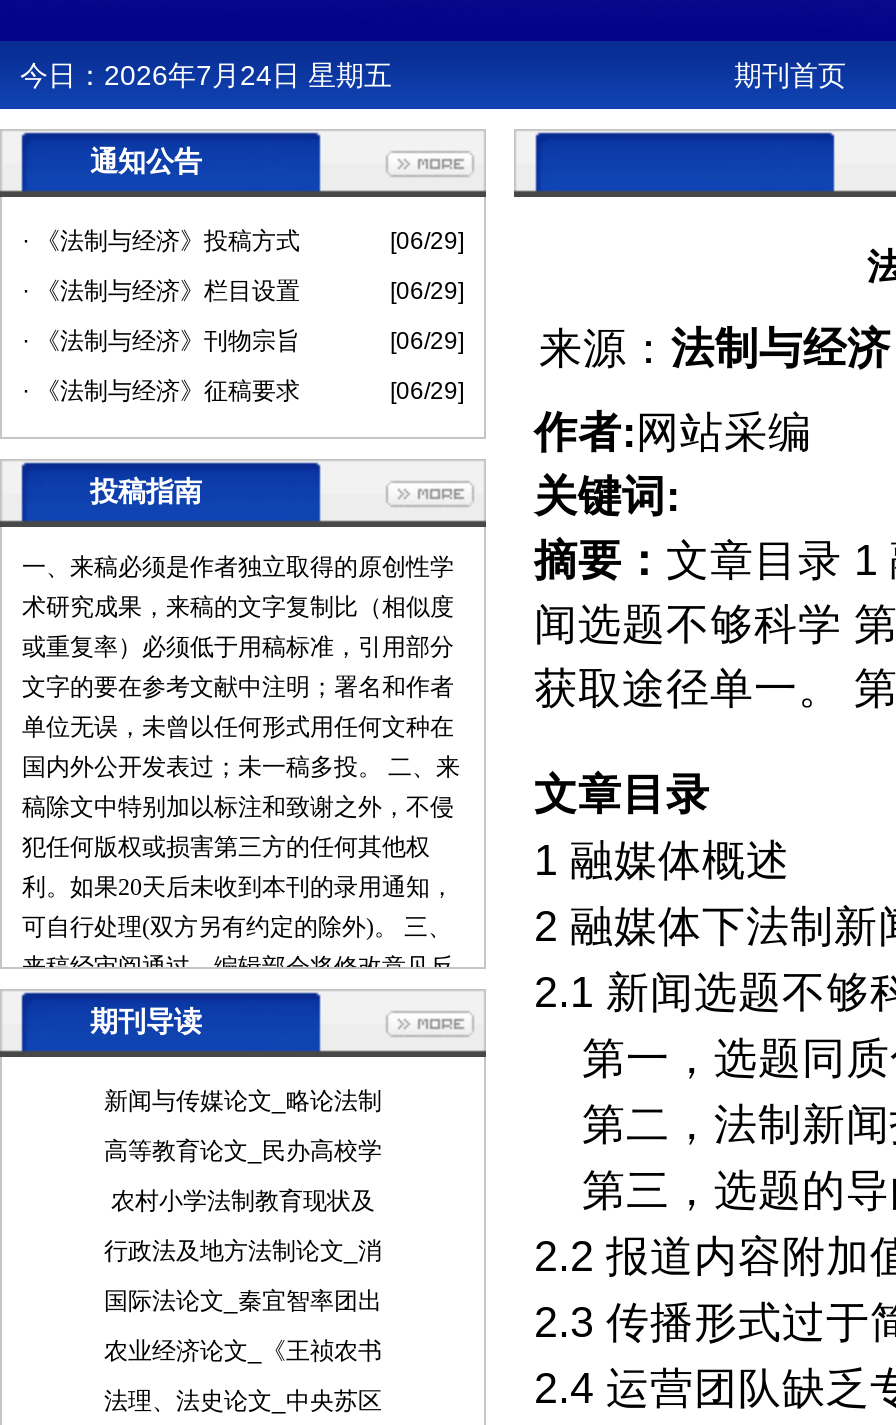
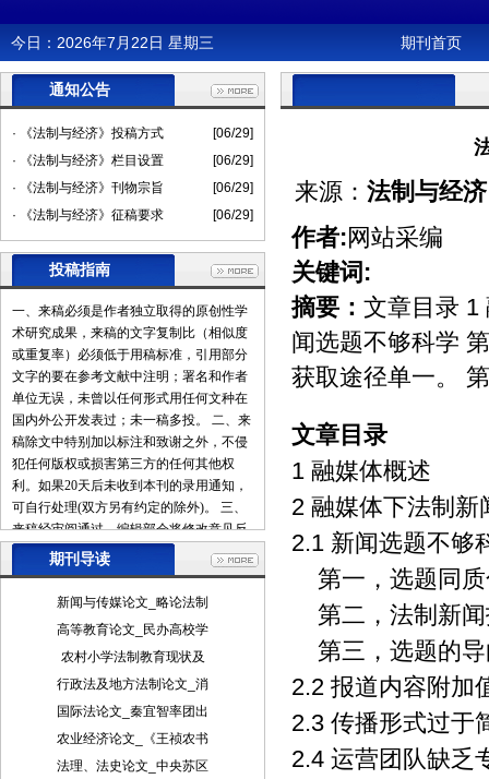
[20,59,392,91] 今日：2026年7月24日 星期五 -> [11,34,214,51] 今日：2026年7月22日 星期三

